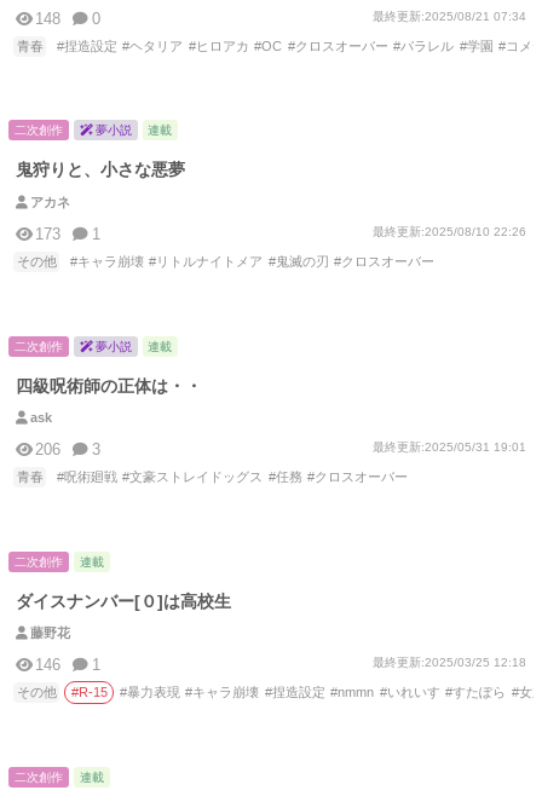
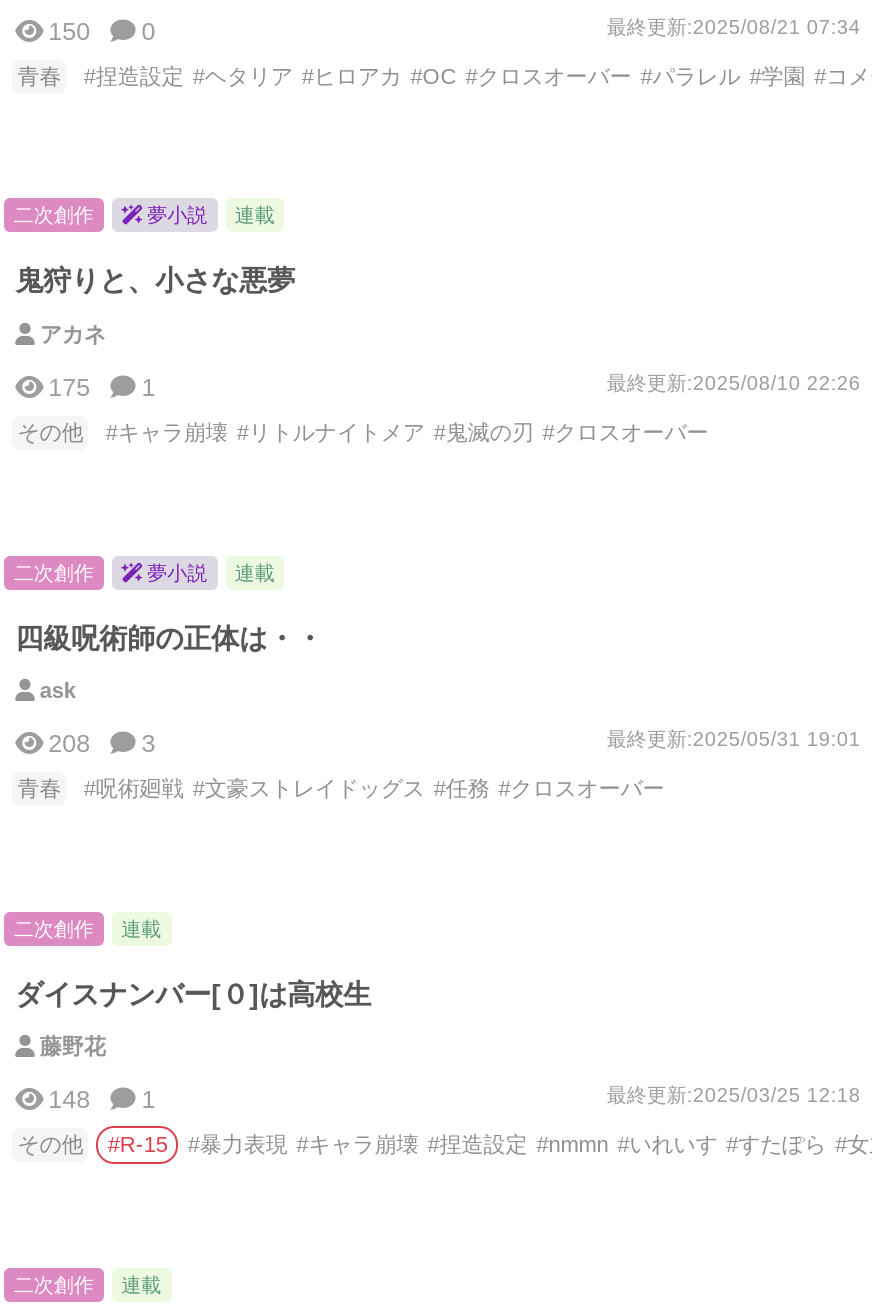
[35,11,100,28] 148 0 -> [48,18,155,46] 150 0
[35,226,100,243] 173 1 -> [48,374,155,402] 175 1
[35,442,100,459] 206 3 -> [48,730,155,758] 208 3
[35,657,100,674] 146 1 -> [48,1087,155,1115] 148 1

